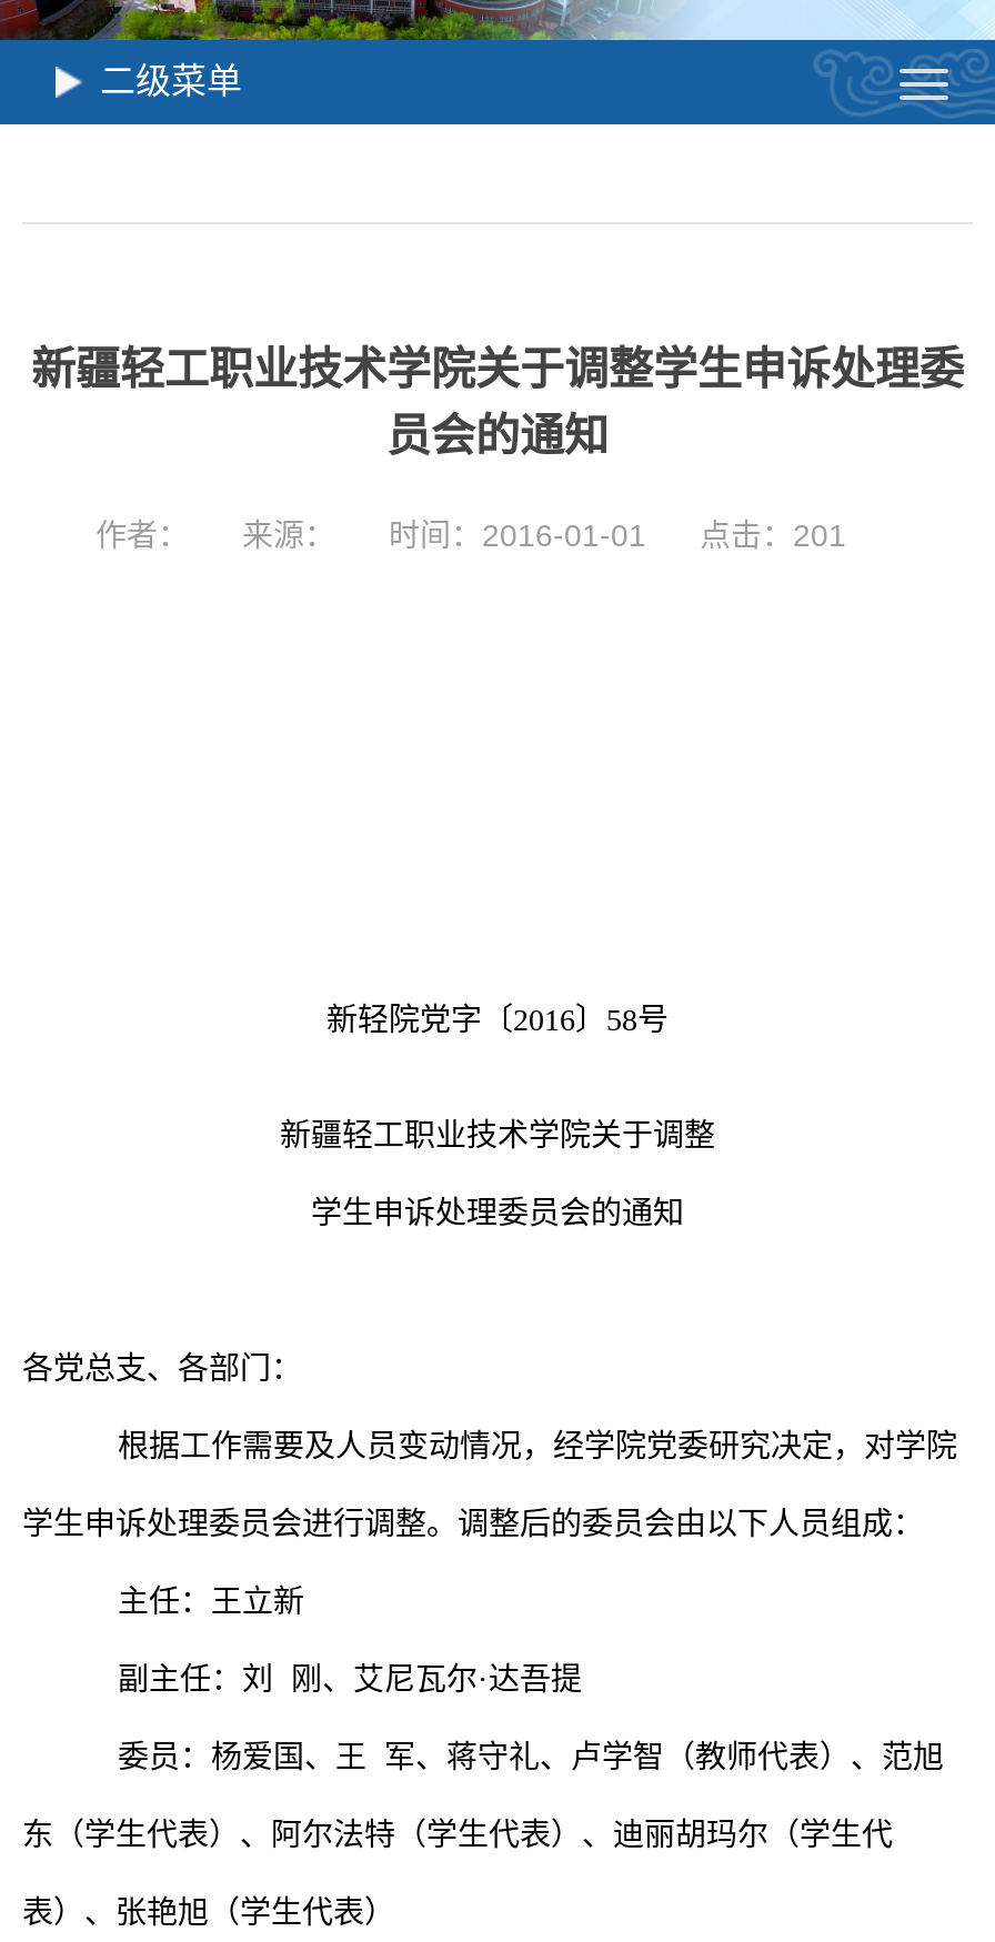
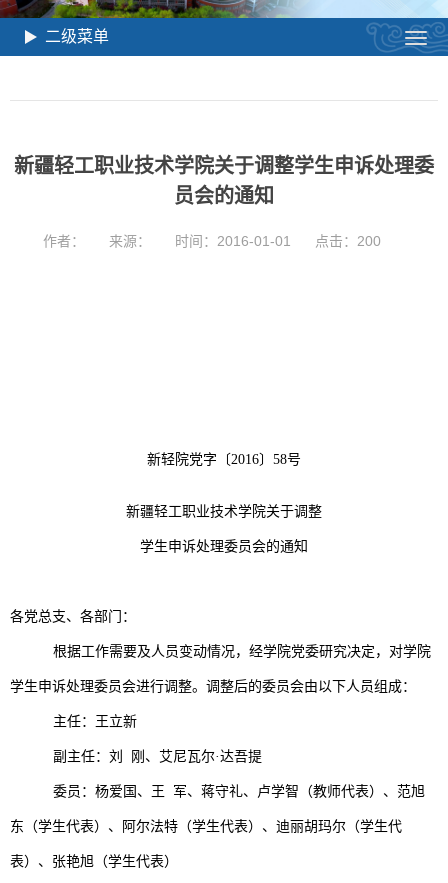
[96,517,846,553] 作者： 来源： 时间：2016-01-01 点击：201 -> [43,233,381,249] 作者： 来源： 时间：2016-01-01 点击：200

